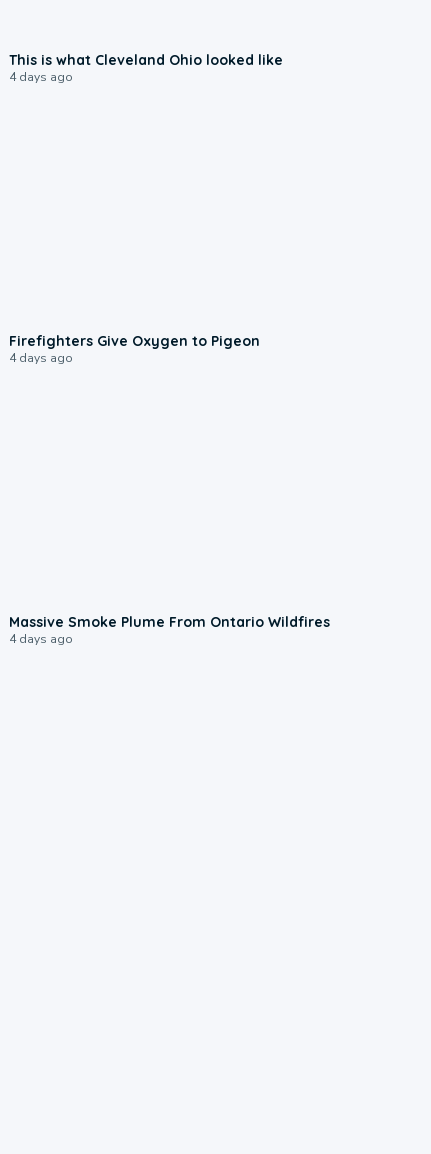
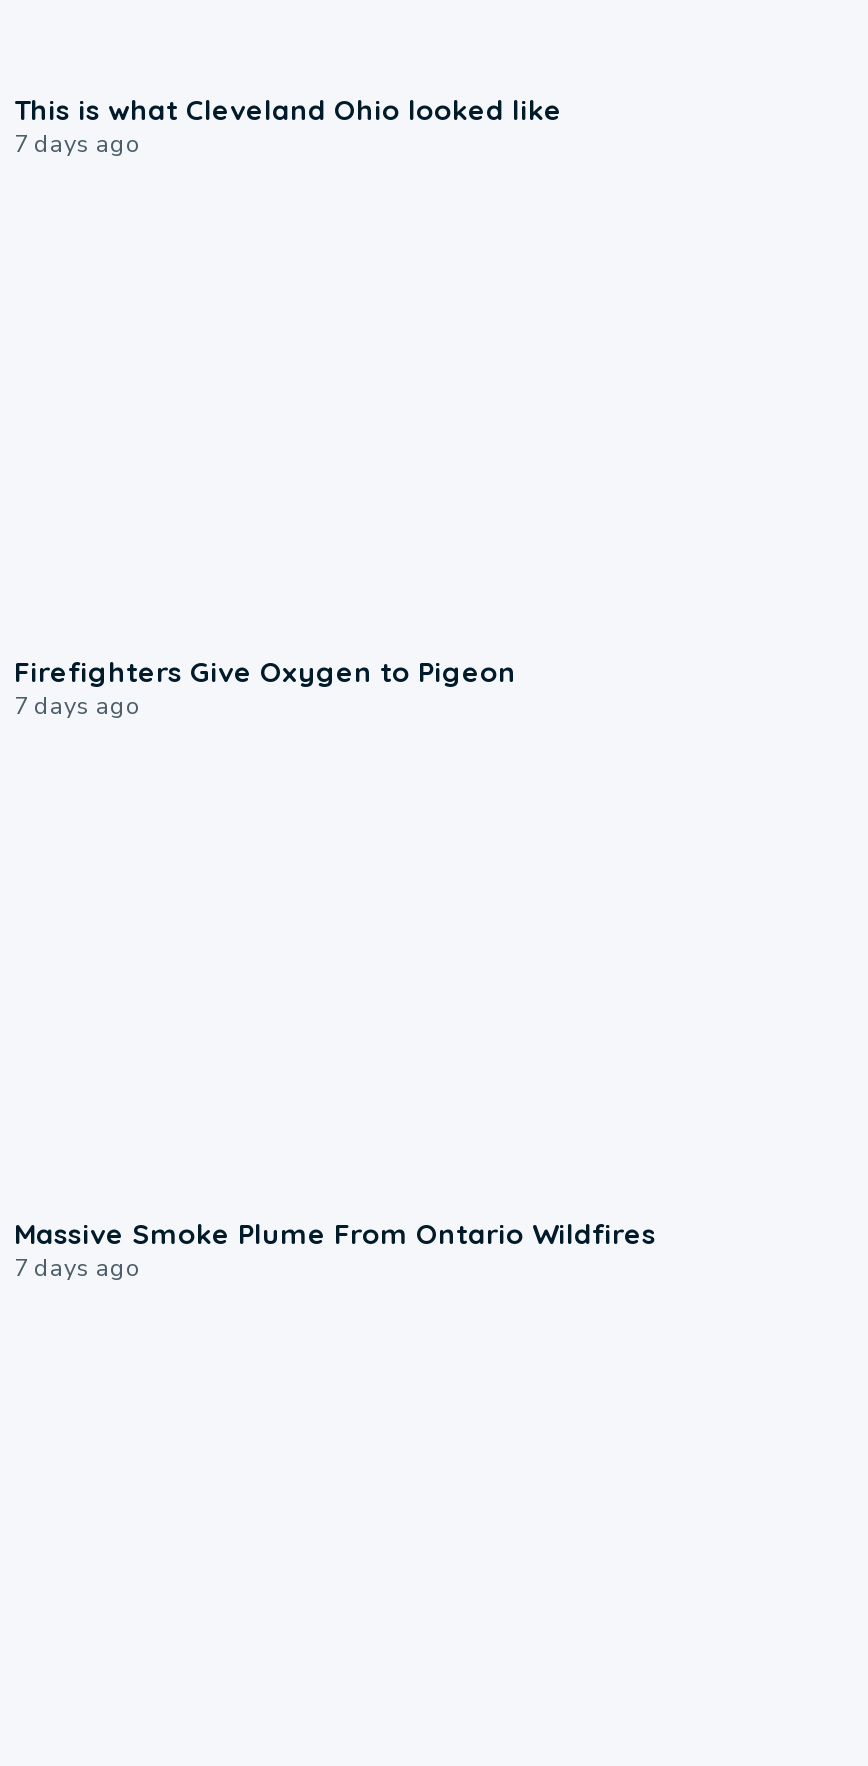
[9,69,73,85] 4 days ago -> [14,128,142,160] 7 days ago
[9,350,73,366] 4 days ago -> [14,690,142,722] 7 days ago
[9,631,73,647] 4 days ago -> [14,1252,142,1284] 7 days ago

